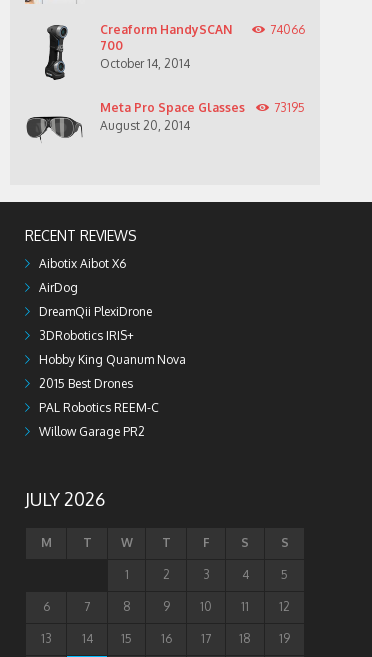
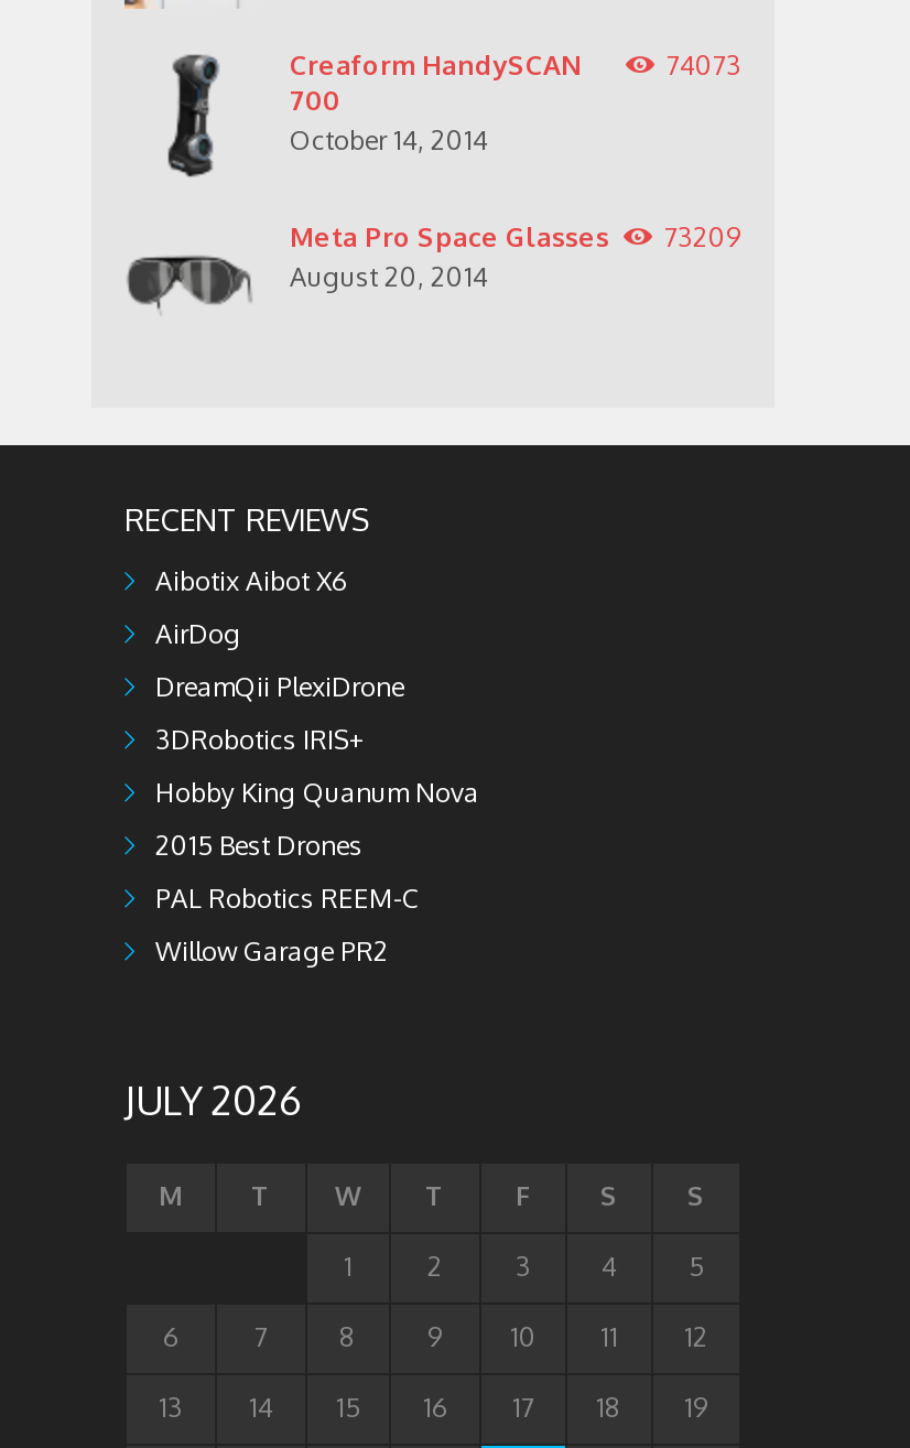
[270,22,305,37] 74066 -> [667,48,741,81] 74073
[100,100,305,115] Meta Pro Space Glasses 73195 -> [290,220,741,253] Meta Pro Space Glasses 73209

